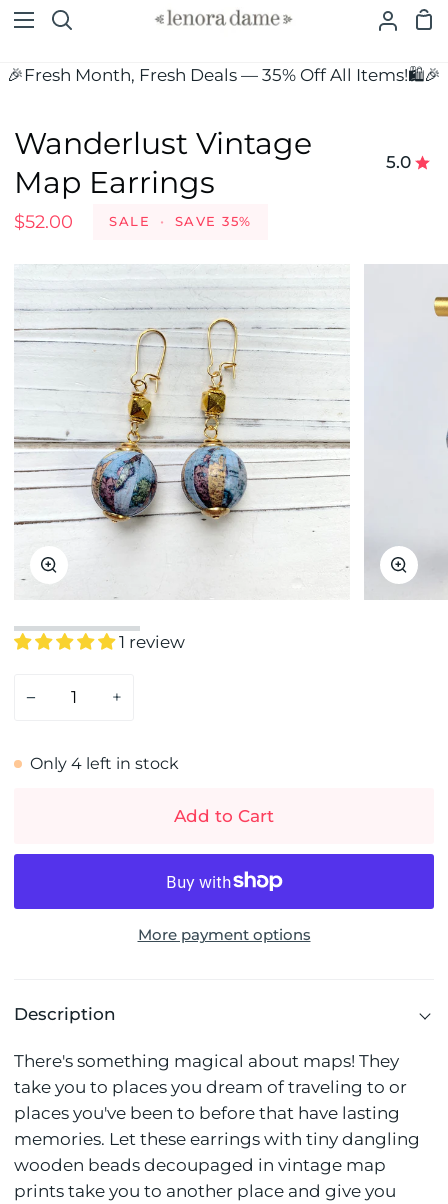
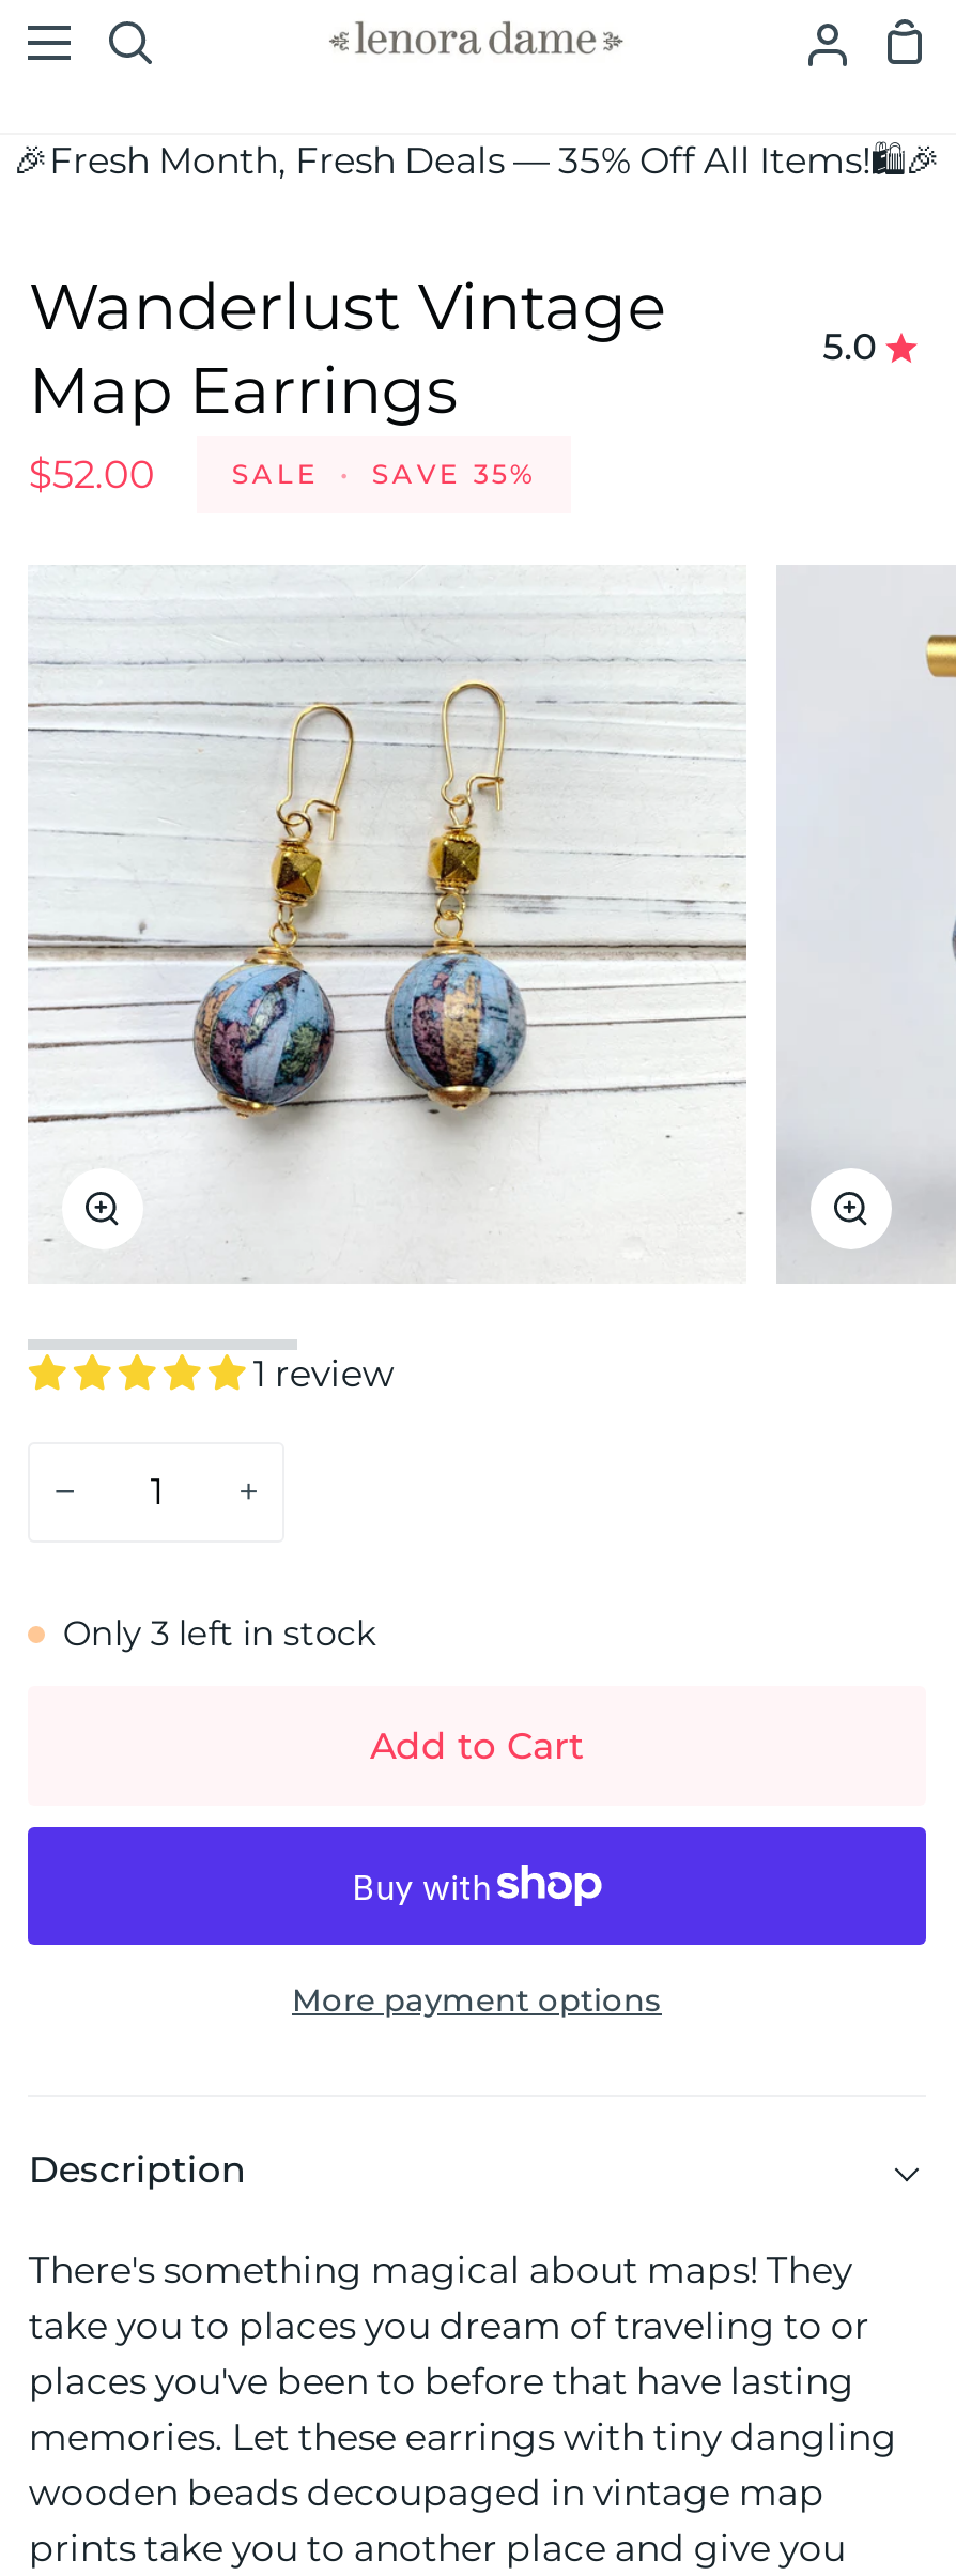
[30,754,179,773] Only 4 left in stock -> [63,1613,377,1654] Only 3 left in stock

